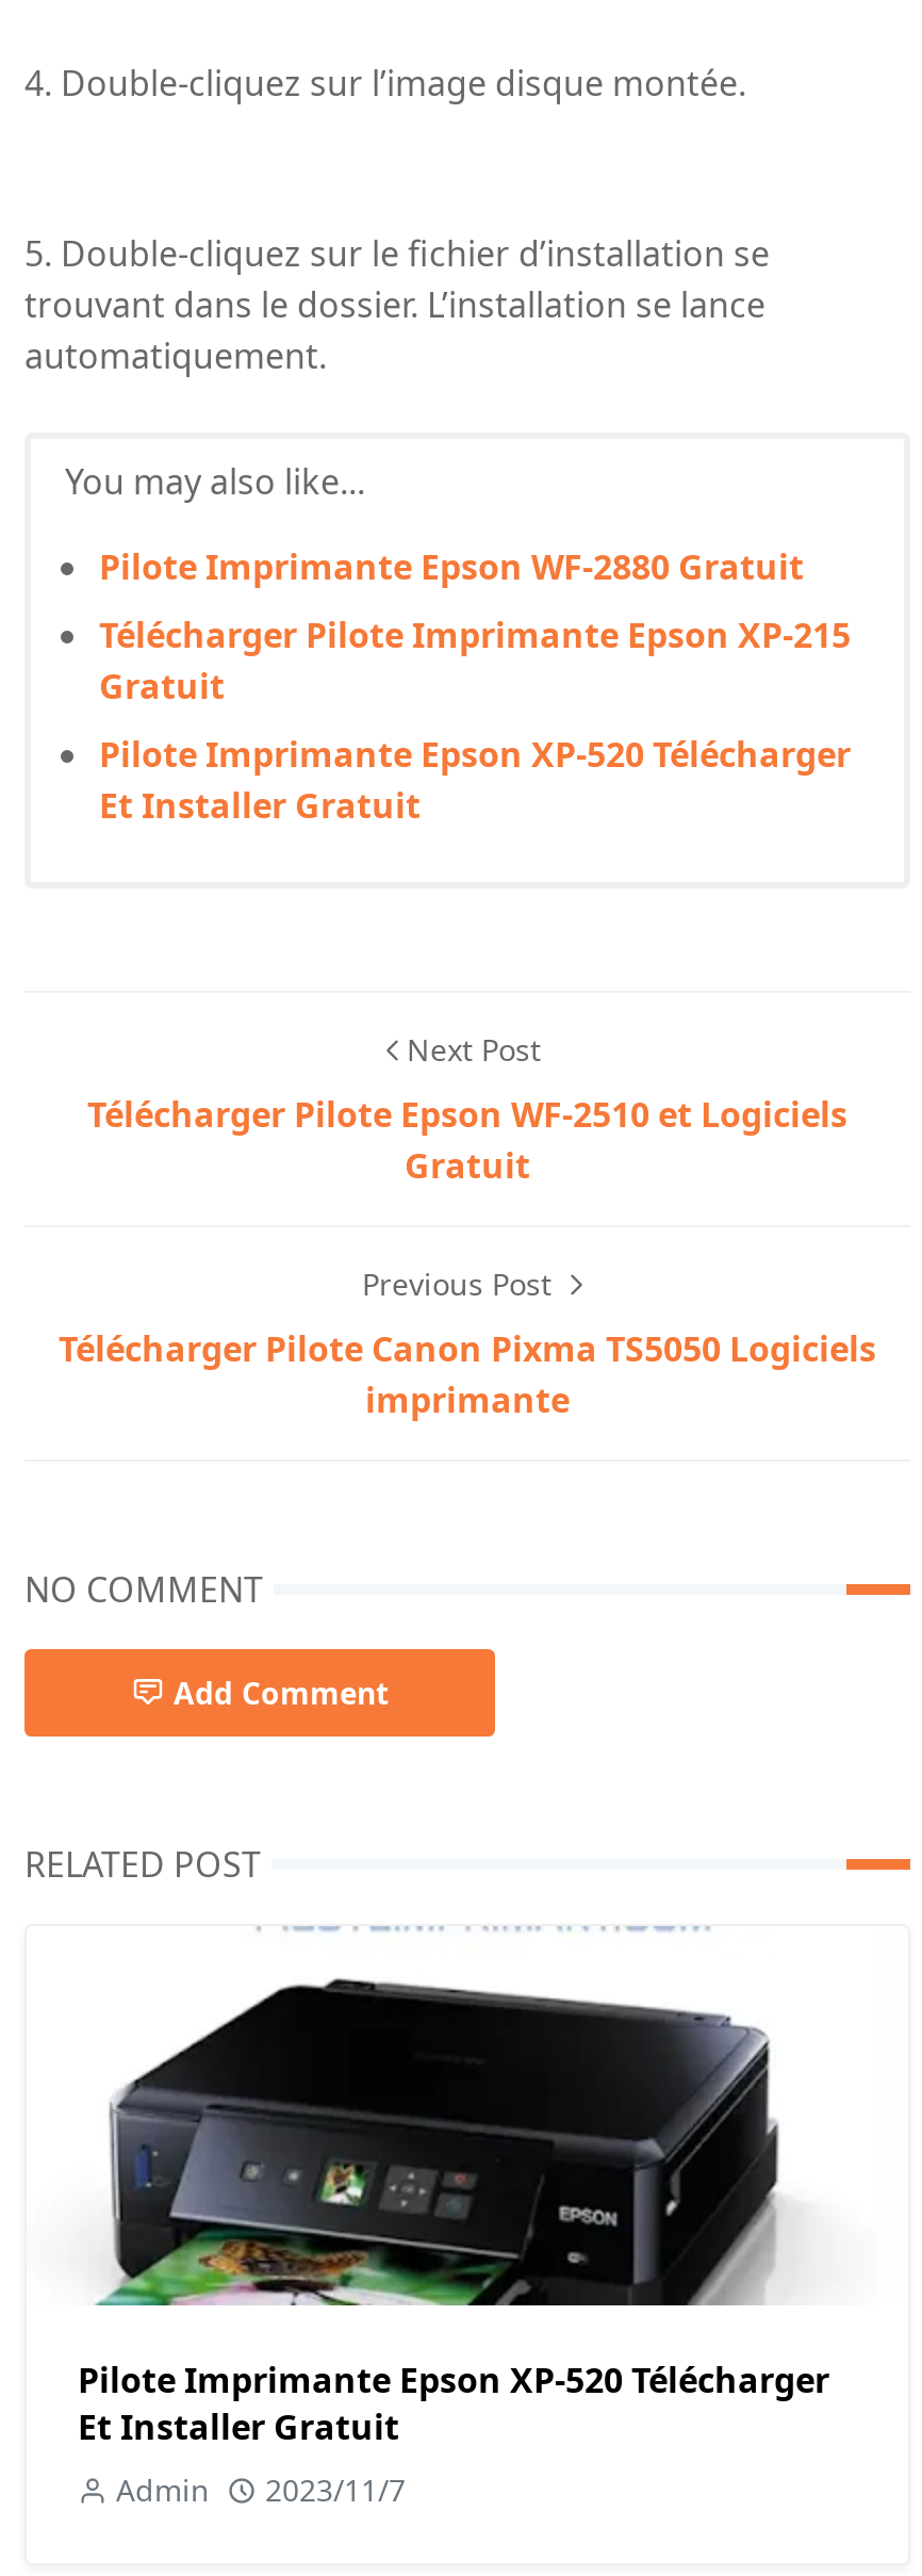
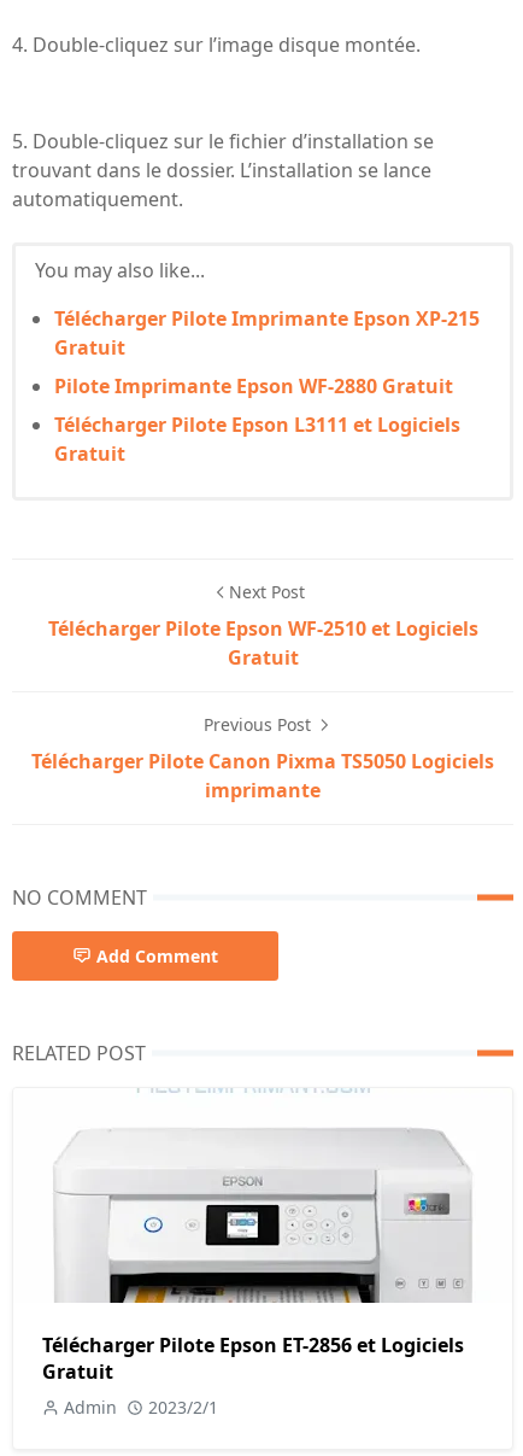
moved [99,543,804,590] -> [54,372,453,399]: Pilote Imprimante Epson WF-2880 Gratuit
moved [99,611,851,709] -> [54,305,480,360]: Télécharger Pilote Imprimante Epson XP-215 | Gratuit
[99,730,851,828] Pilote Imprimante Epson XP-520 Télécharger | Et Installer Gratuit -> [54,411,460,466] Télécharger Pilote Epson L3111 et Logiciels | Gratuit
[78,1977,834,2450] [image] | Pilote Imprimante Epson XP-520 Télécharger | Et Installer Gratuit -> [42,1118,472,1384] [image] | Télécharger Pilote Epson ET-2856 et Logiciels | Gratuit
[116,2469,406,2509] Admin 2023/11/7 -> [64,1395,218,1418] Admin 2023/2/1

